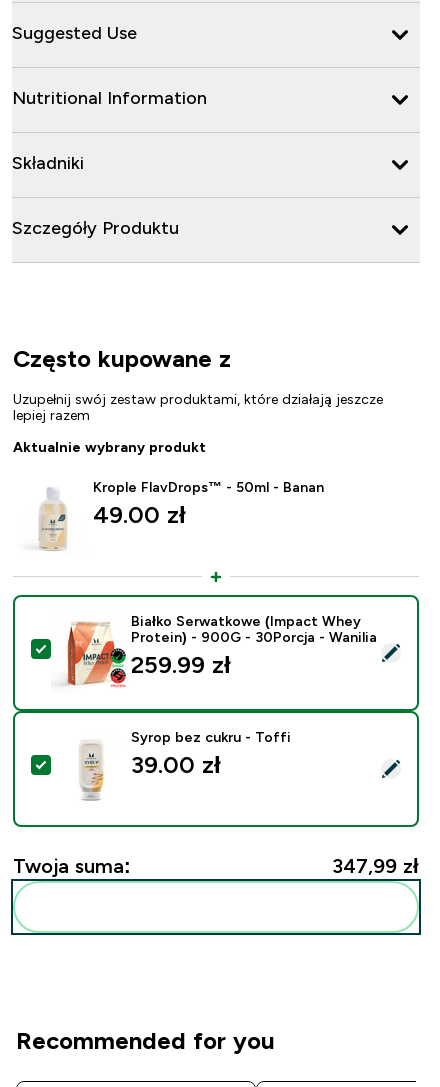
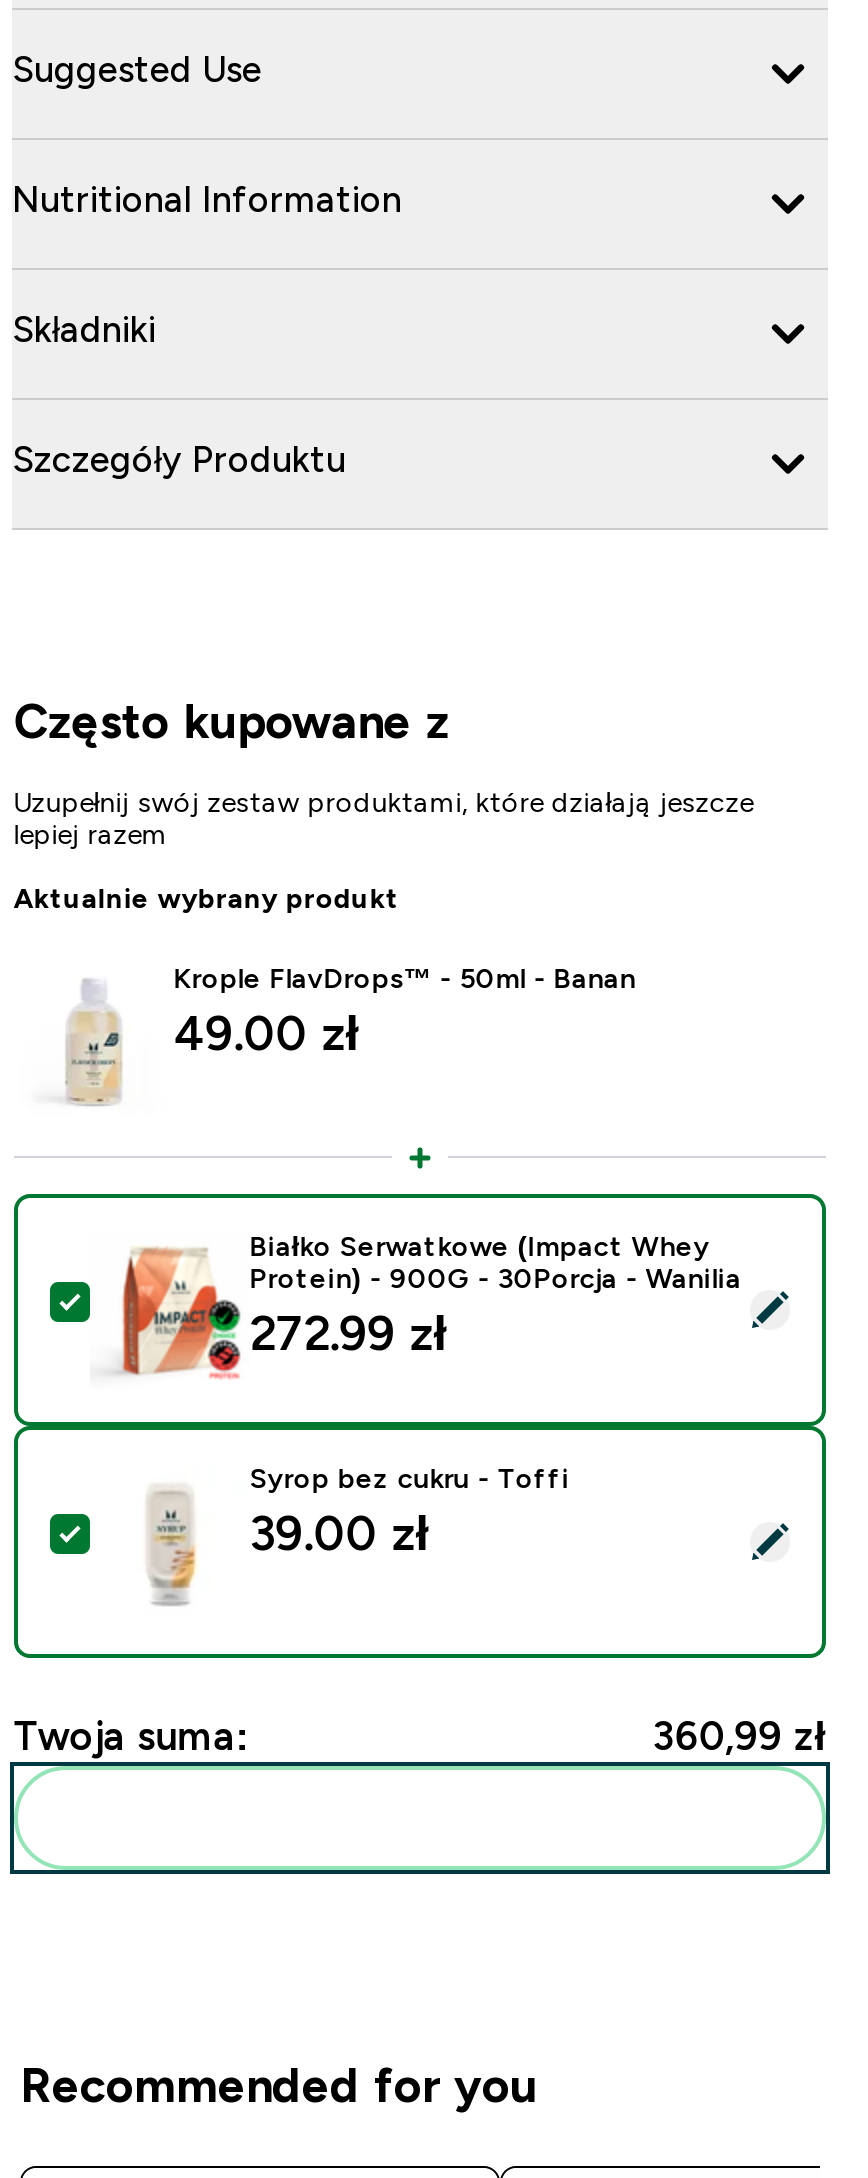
[131,651,231,678] 259.99 zł -> [250,1305,448,1359] 272.99 zł
[332,855,419,877] 347,99 zł -> [652,1713,826,1757] 360,99 zł

